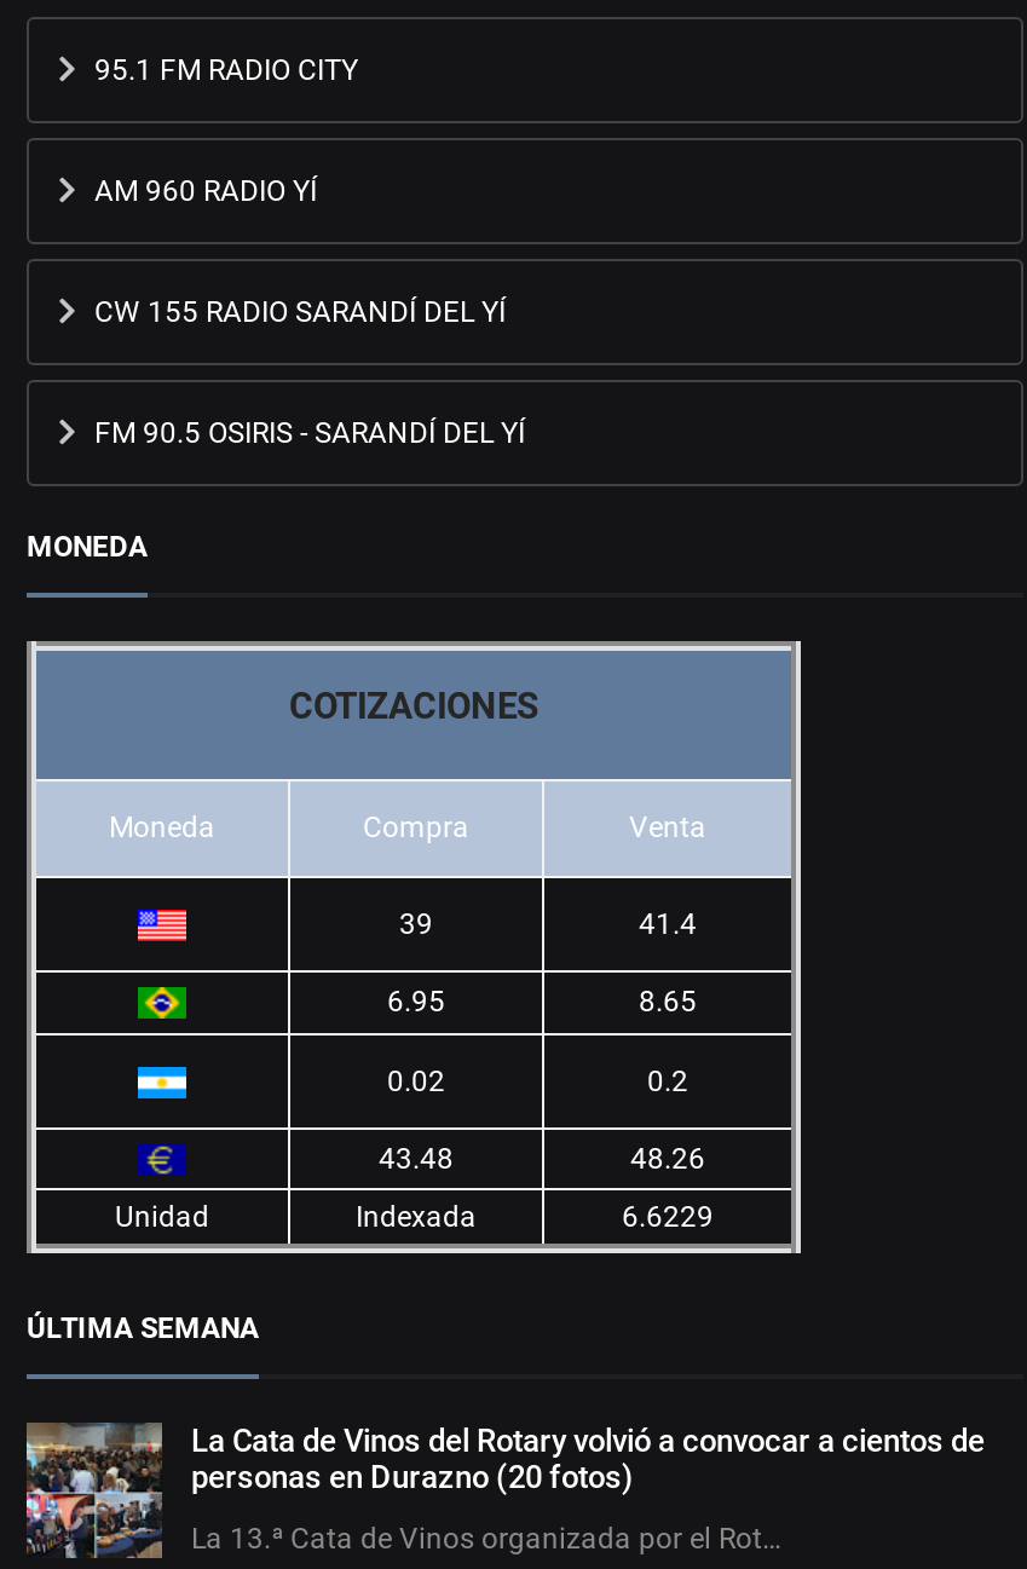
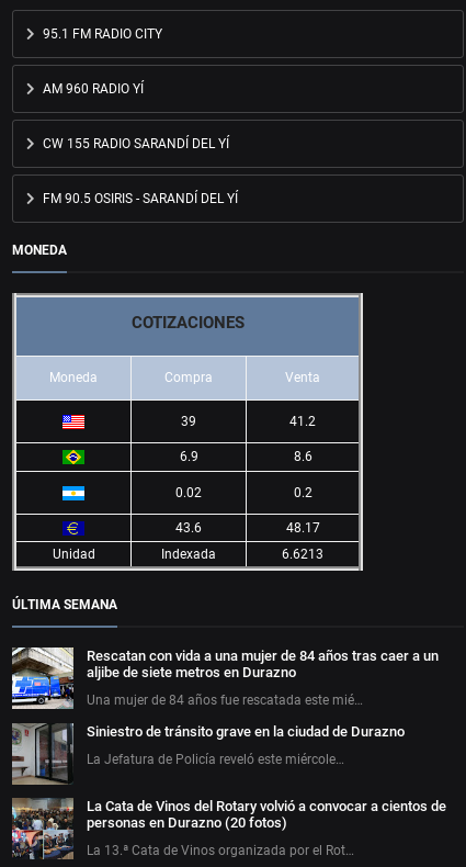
[639,908,697,941] 41.4 -> [289,414,316,429] 41.2
[387,985,445,1019] 6.95 -> [179,449,198,464] 6.9
[639,985,697,1019] 8.65 -> [293,449,312,464] 8.6
[379,1142,454,1176] 43.48 -> [175,520,202,536] 43.6
[630,1142,705,1176] 48.26 -> [286,520,320,536] 48.17
[622,1200,714,1234] 6.6229 -> [282,547,323,562] 6.6213
none -> [11,646,439,767] [image] | Rescatan con vida a una mujer de 84 años tras caer a un | aljibe de siete metros en Durazno | Una mujer de 84 años fue rescatada este mié… | Siniestro de tránsito grave en la ciudad de Durazno | La Jefatura de Policía reveló este miércole…
none -> [11,723,71,786] [image]

